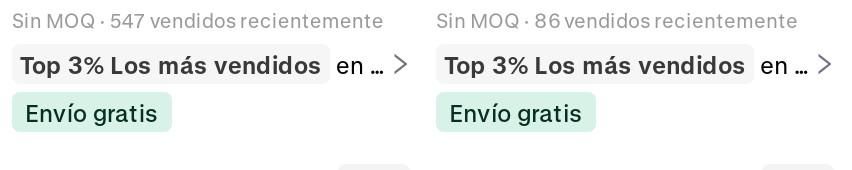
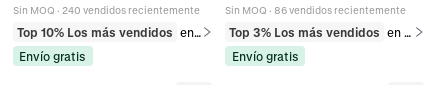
[12,8,384,32] Sin MOQ · 547 vendidos recientemente -> [13,4,200,16] Sin MOQ · 240 vendidos recientemente
[20,50,322,78] Top 3% Los más vendidos -> [17,25,173,39] Top 10% Los más vendidos

